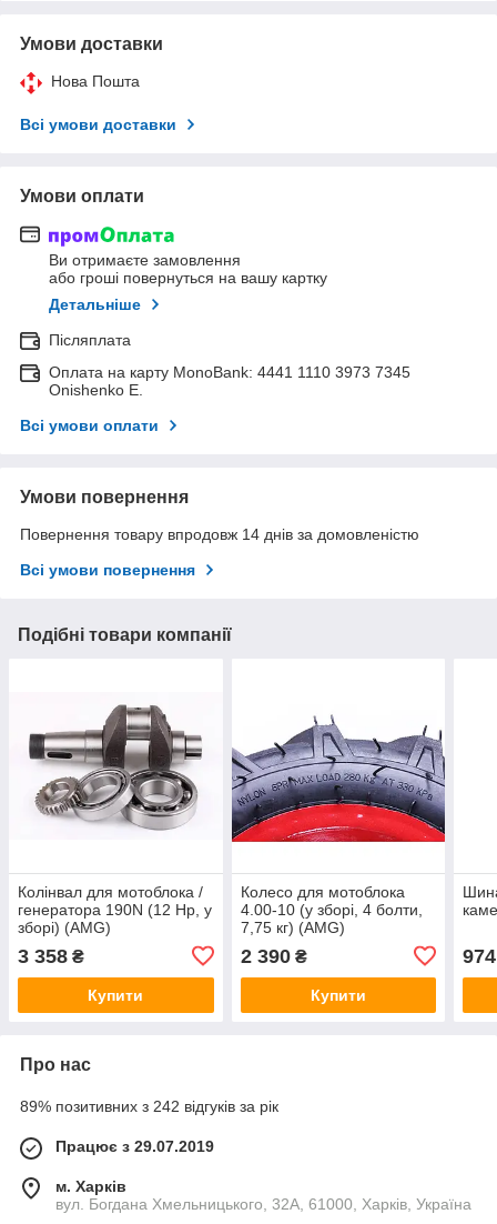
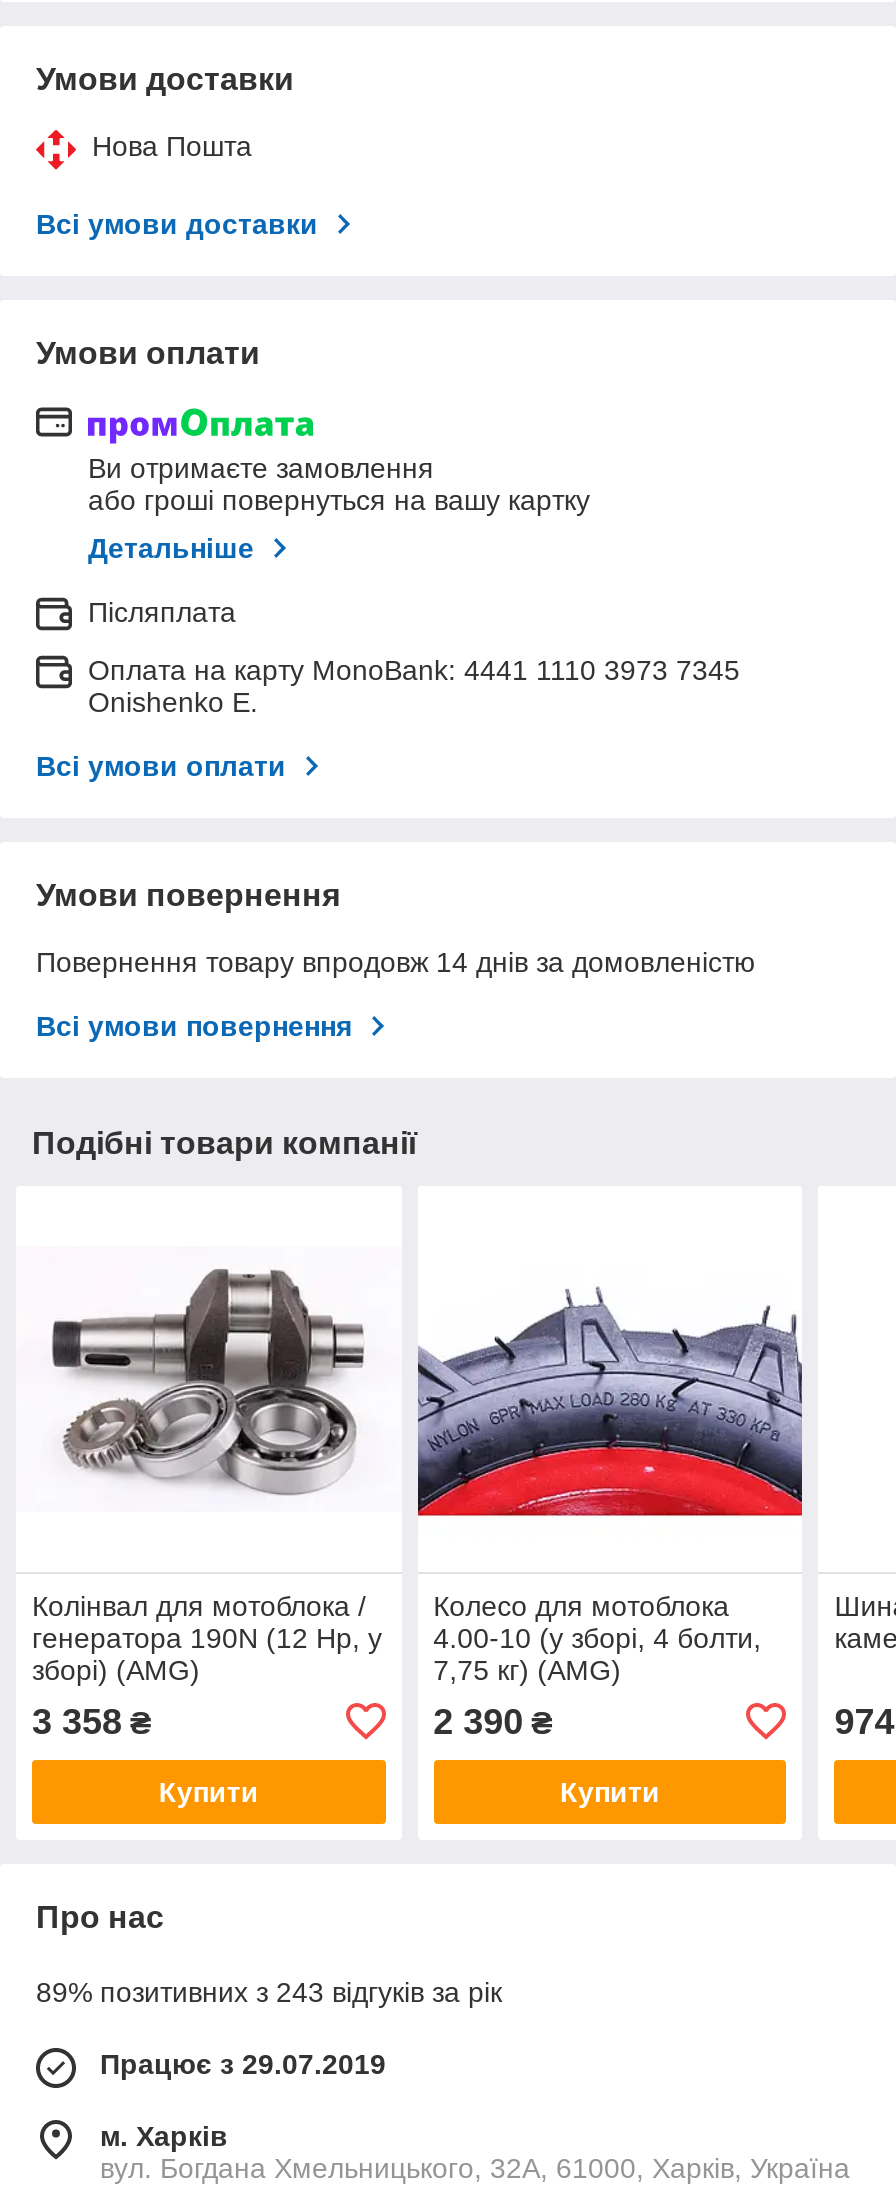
[20,1097,278,1115] 89% позитивних з 242 відгуків за рік -> [36,1976,502,2008] 89% позитивних з 243 відгуків за рік

